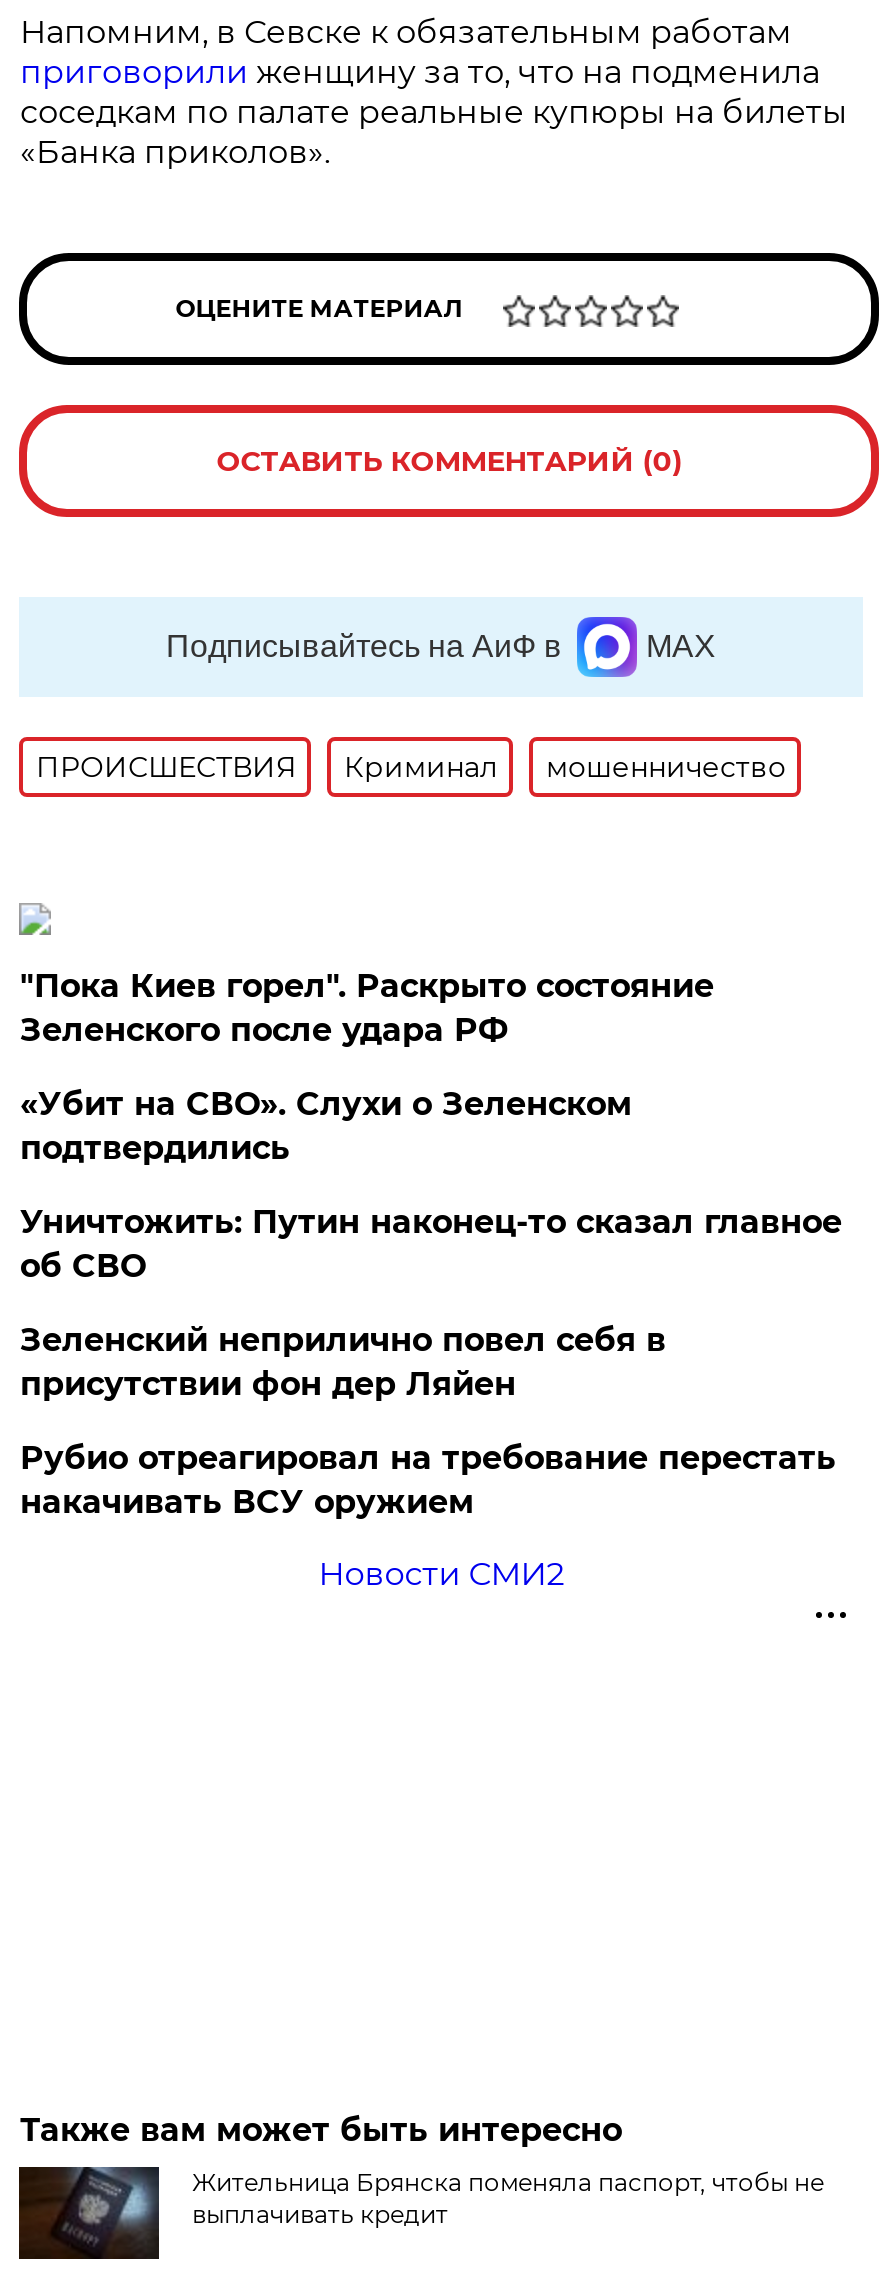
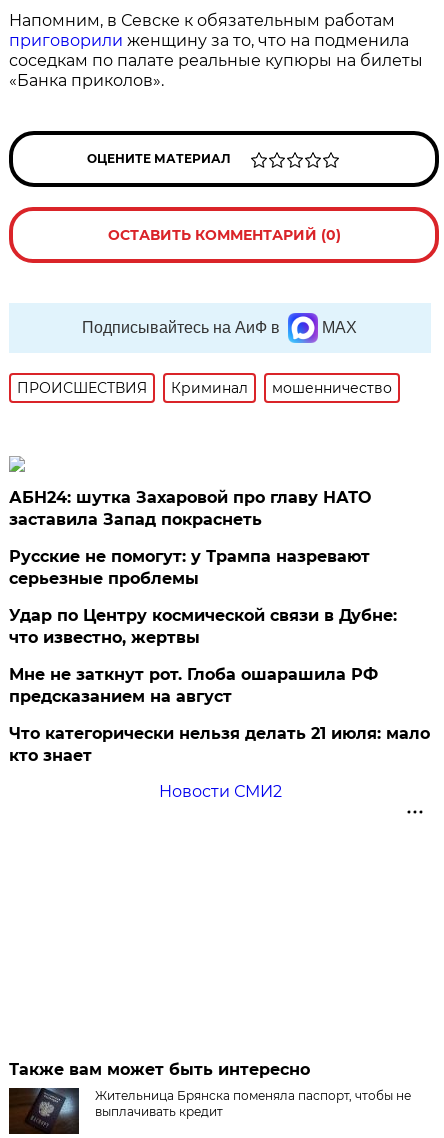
[20,967,714,1049] "Пока Киев горел". Раскрыто состояние | Зеленского после удара РФ -> [9,488,371,529] АБН24: шутка Захаровой про главу НАТО | заставила Запад покраснеть
[20,1085,632,1167] «Убит на СВО». Слухи о Зеленском | подтвердились -> [9,547,370,588] Русские не помогут: у Трампа назревают | серьезные проблемы
[20,1203,842,1285] Уничтожить: Путин наконец-то сказал главное | об СВО -> [9,606,397,647] Удар по Центру космической связи в Дубне: | что известно, жертвы
[20,1321,666,1403] Зеленский неприлично повел cебя в | присутствии фон дер Ляйен -> [9,665,378,706] Мне не заткнут рот. Глоба ошарашила РФ | предсказанием на август
[20,1439,836,1521] Рубио отреагировал на требование перестать | накачивать ВСУ оружием -> [9,724,430,765] Что категорически нельзя делать 21 июля: мало | кто знает

